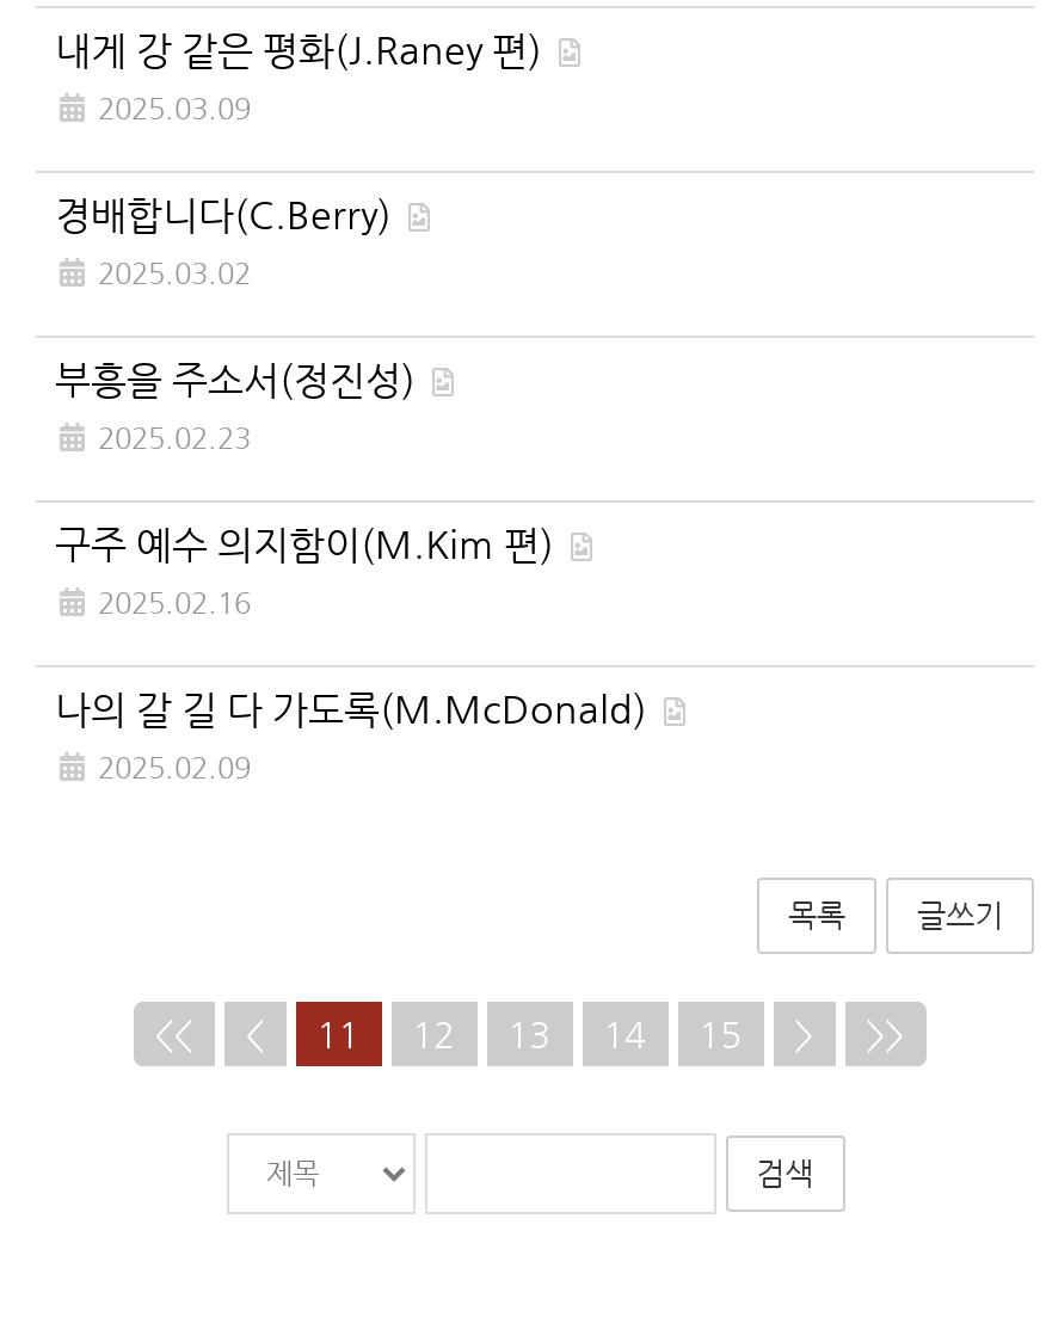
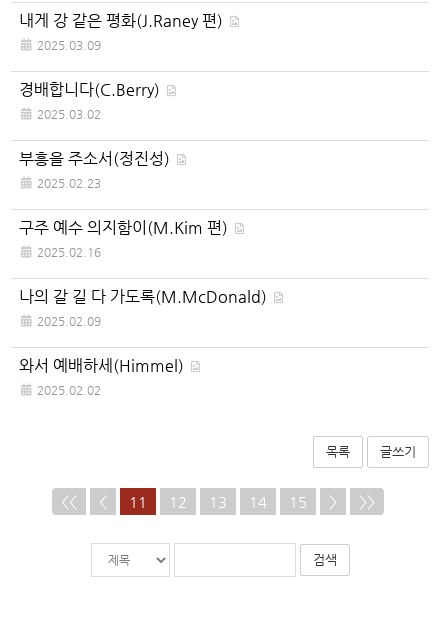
none -> [19,356,184,397] 와서 예배하세(Himmel) | 2025.02.02

